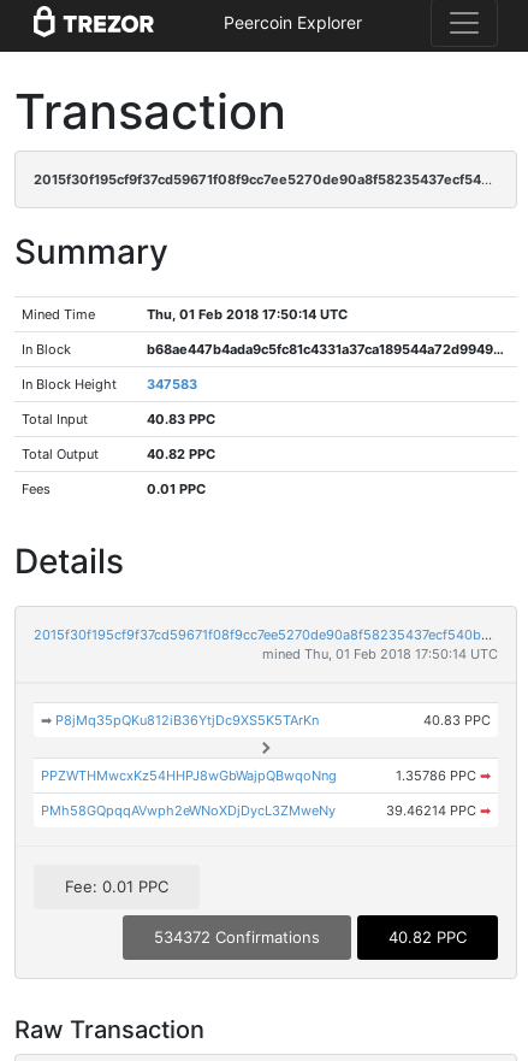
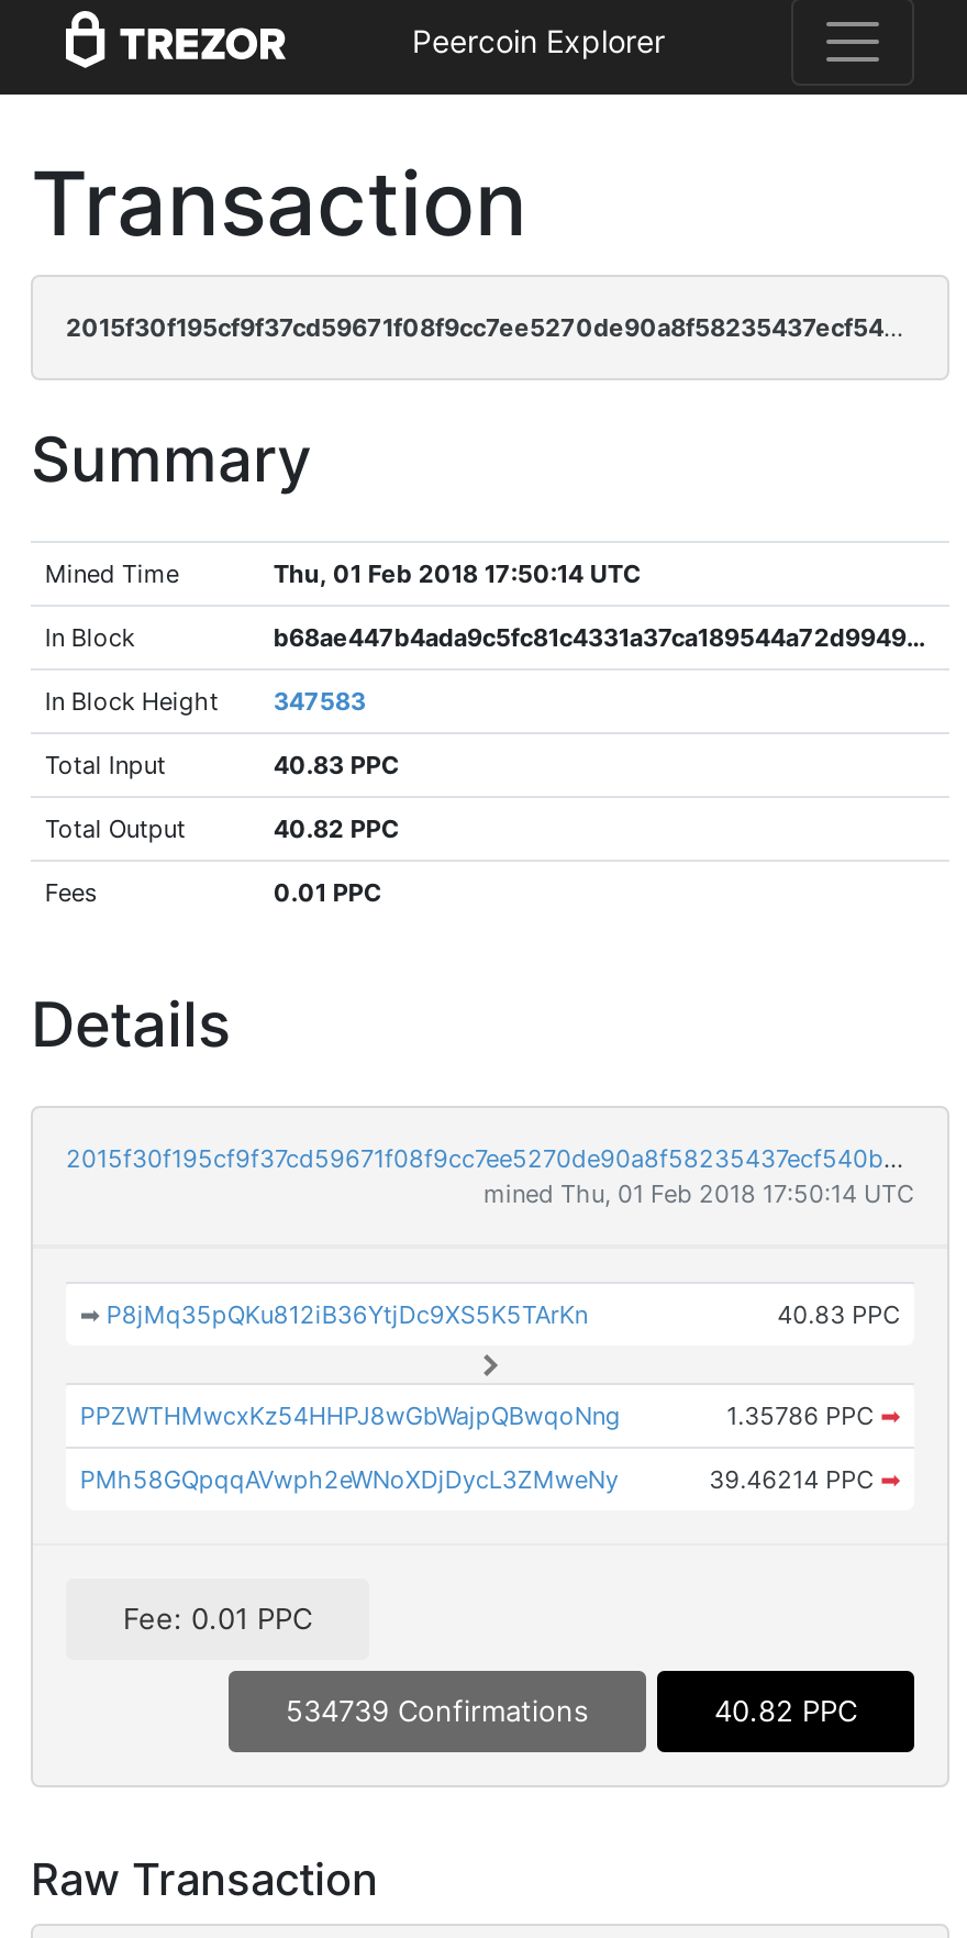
[154,928,320,947] 534372 Confirmations -> [286,1694,589,1729] 534739 Confirmations

